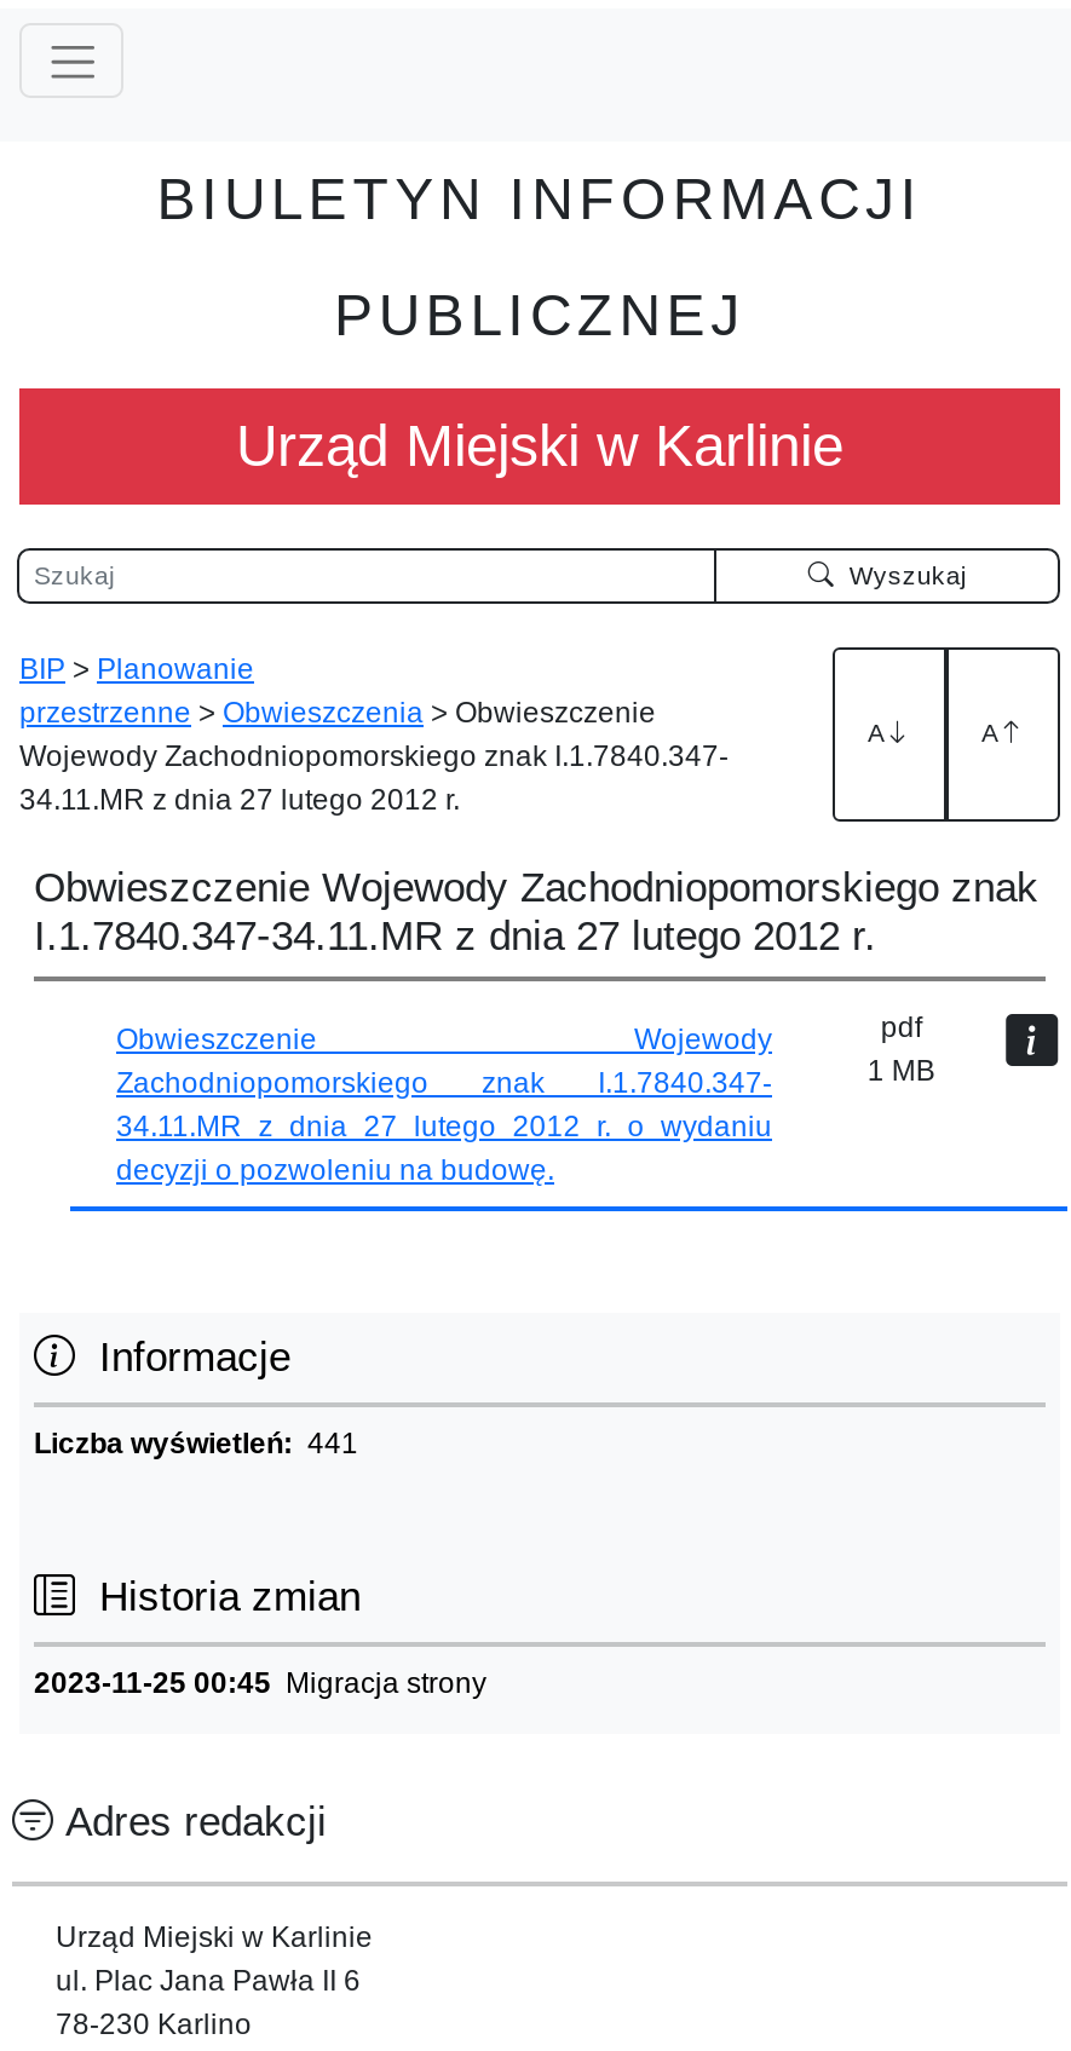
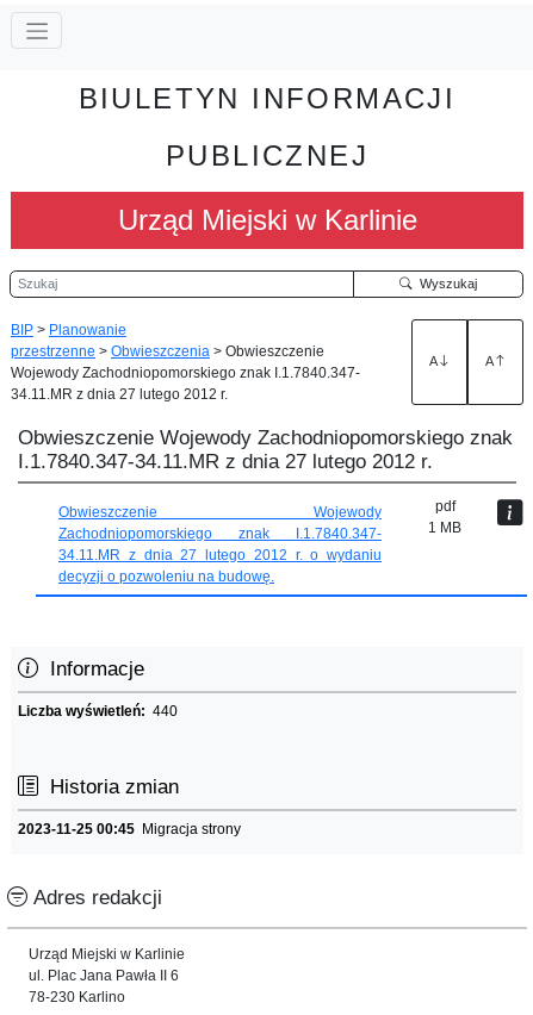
[34,1425,358,1459] Liczba wyświetleń: 441 -> [18,702,178,719] Liczba wyświetleń: 440

